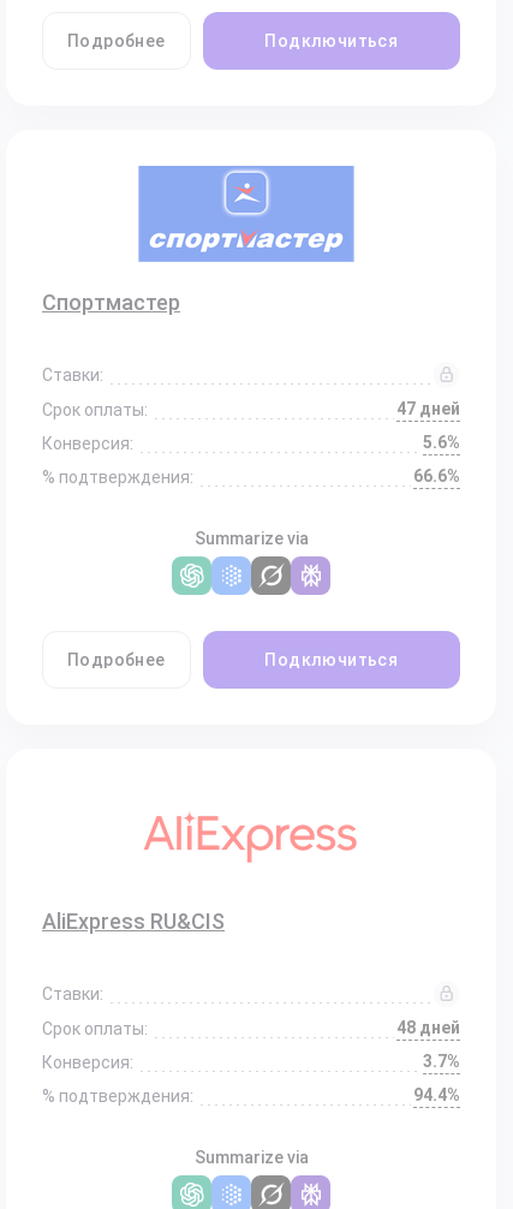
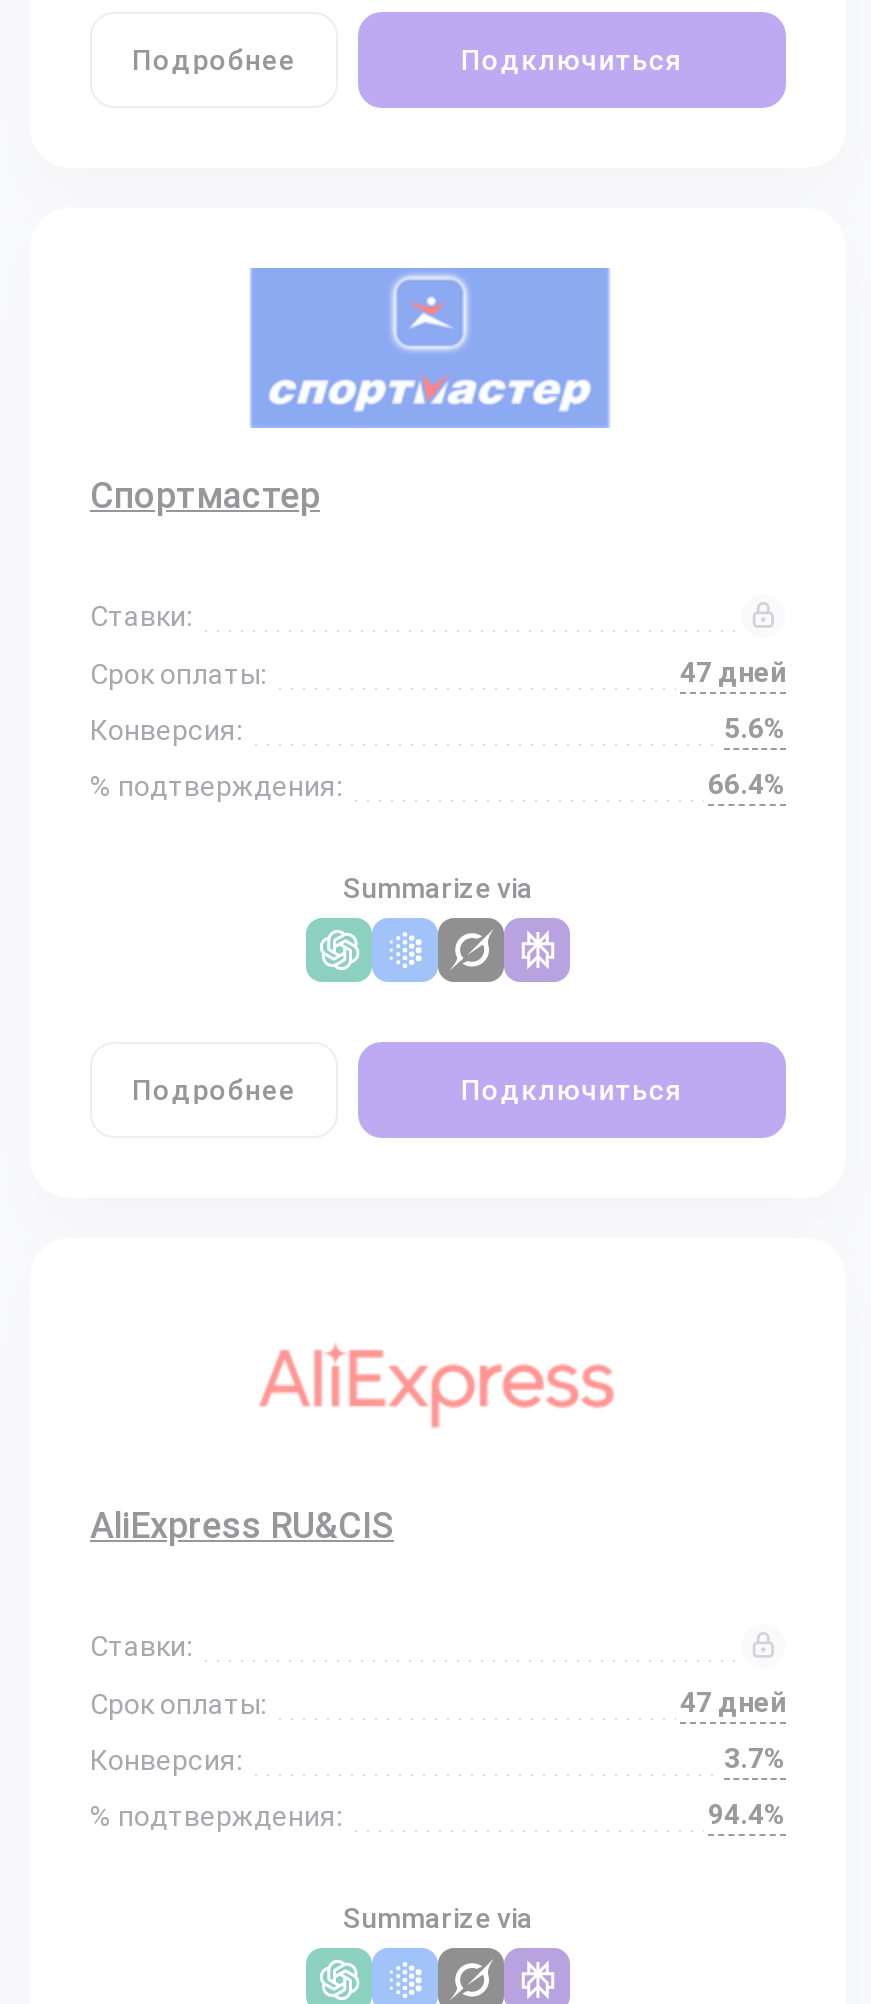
[413,466,460,486] 66.6% -> [708,768,786,800] 66.4%
[396,1018,460,1037] 48 дней -> [680,1686,786,1718] 47 дней

